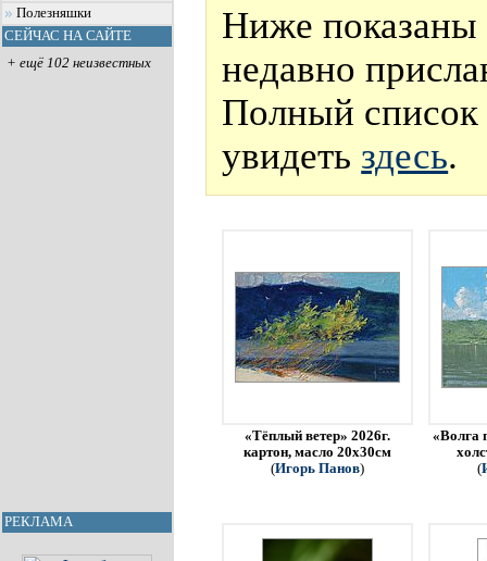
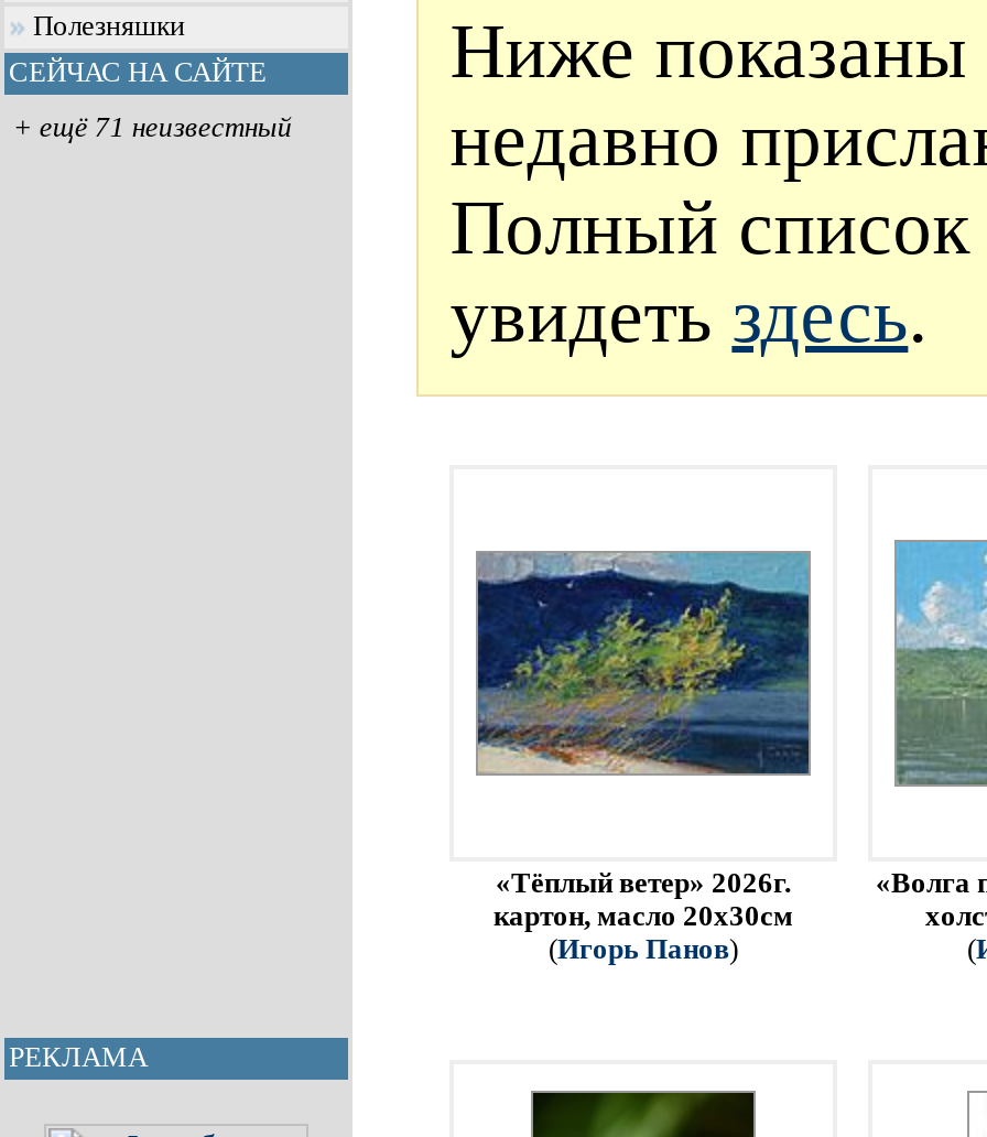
[6,55,151,71] + ещё 102 неизвестных -> [13,112,293,143] + ещё 71 неизвестный

